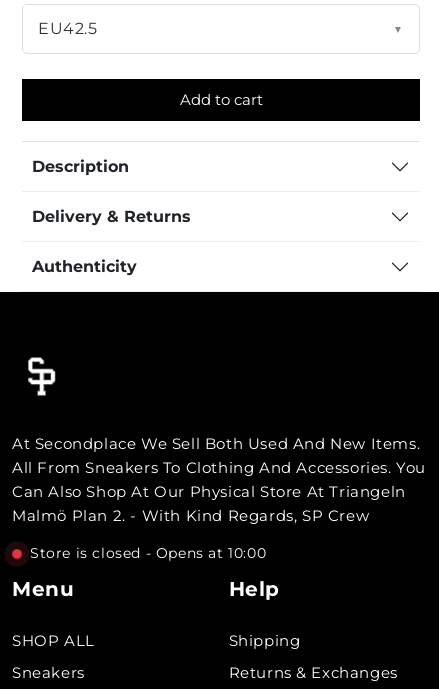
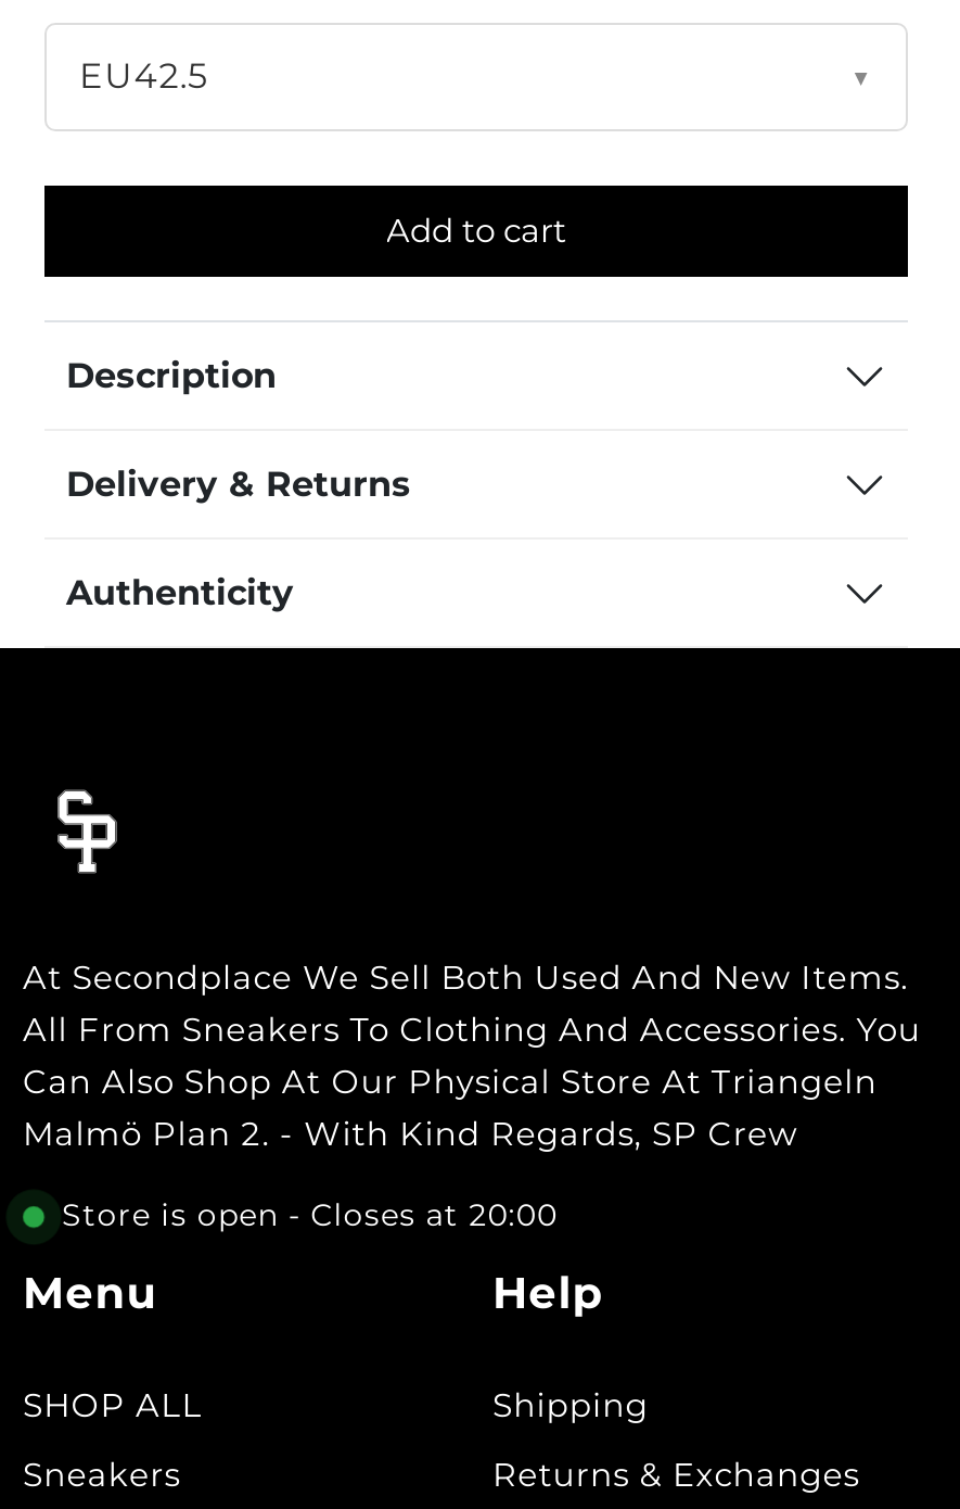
[30,544,266,562] Store is closed - Opens at 10:00 -> [62,1195,558,1234] Store is open - Closes at 20:00

